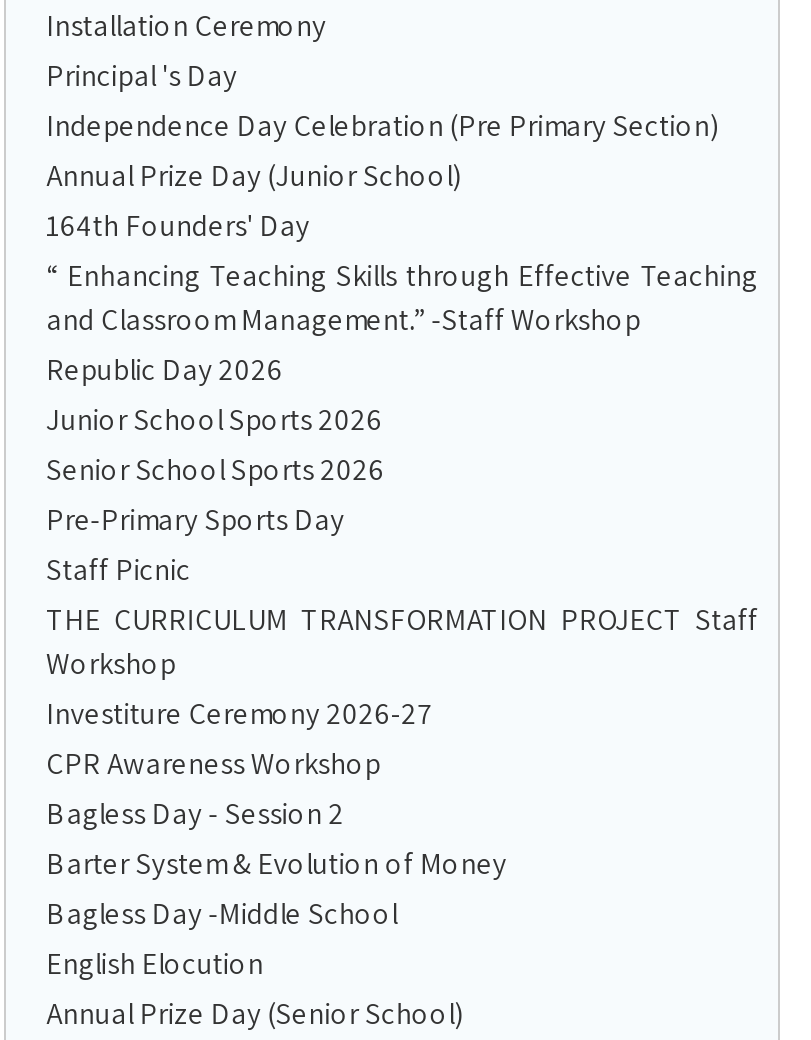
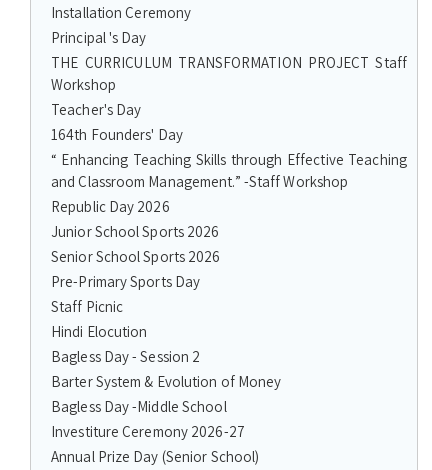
[46,106,718,194] Independence Day Celebration (Pre Primary Section) | Annual Prize Day (Junior School) -> [51,100,141,119] Teacher's Day
moved [46,206,758,588] -> [51,125,407,316]: 164th Founders' Day | “ Enhancing Teaching Skills through Effective Teaching | and Classroom Management.” -Staff Workshop | Republic Day 2026 | Junior School Sports 2026 | Senior School Sports 2026 | Pre-Primary Sports Day | Staff Picnic
moved [46,600,758,682] -> [51,53,407,94]: THE CURRICULUM TRANSFORMATION PROJECT Staff | Workshop
moved [46,694,434,732] -> [51,422,245,441]: Investiture Ceremony 2026-27
[46,744,380,782] CPR Awareness Workshop -> [51,322,147,341] Hindi Elocution
[46,944,263,982] English Elocution -> none

